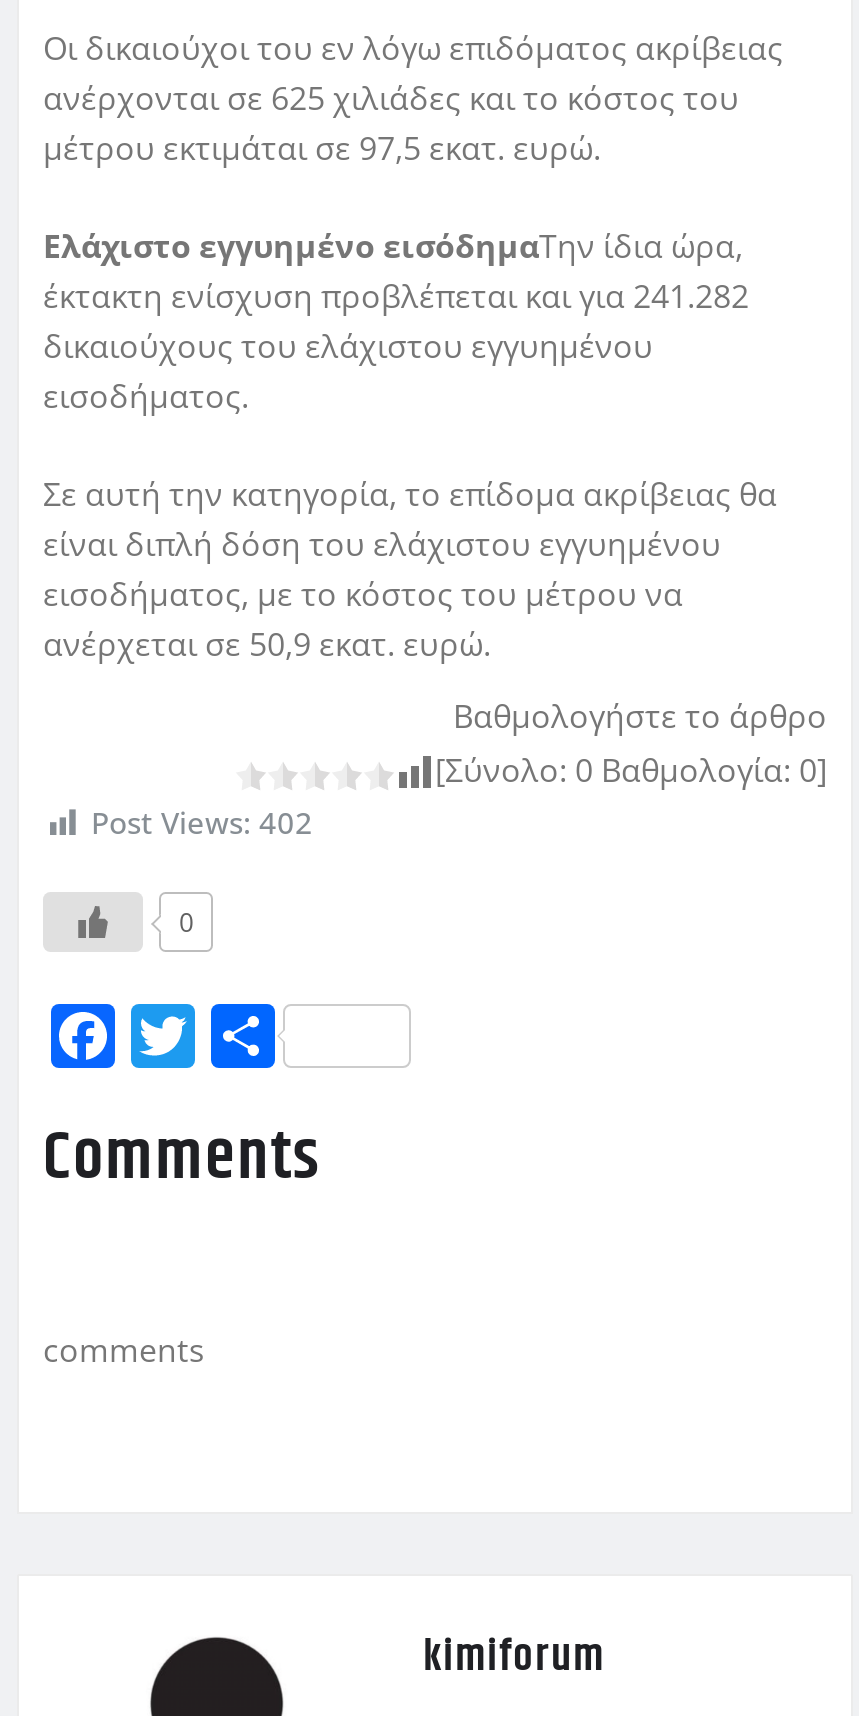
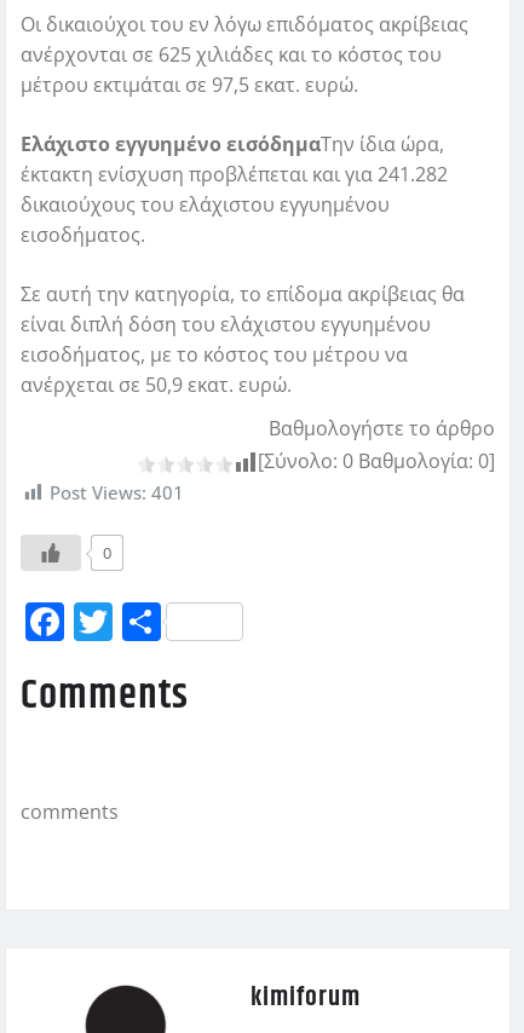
[91,803,313,843] Post Views: 402 -> [50,481,184,505] Post Views: 401

